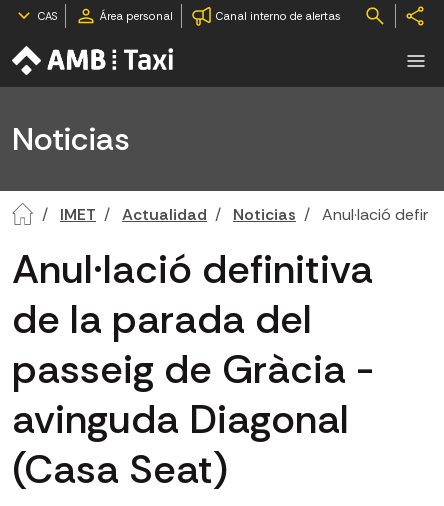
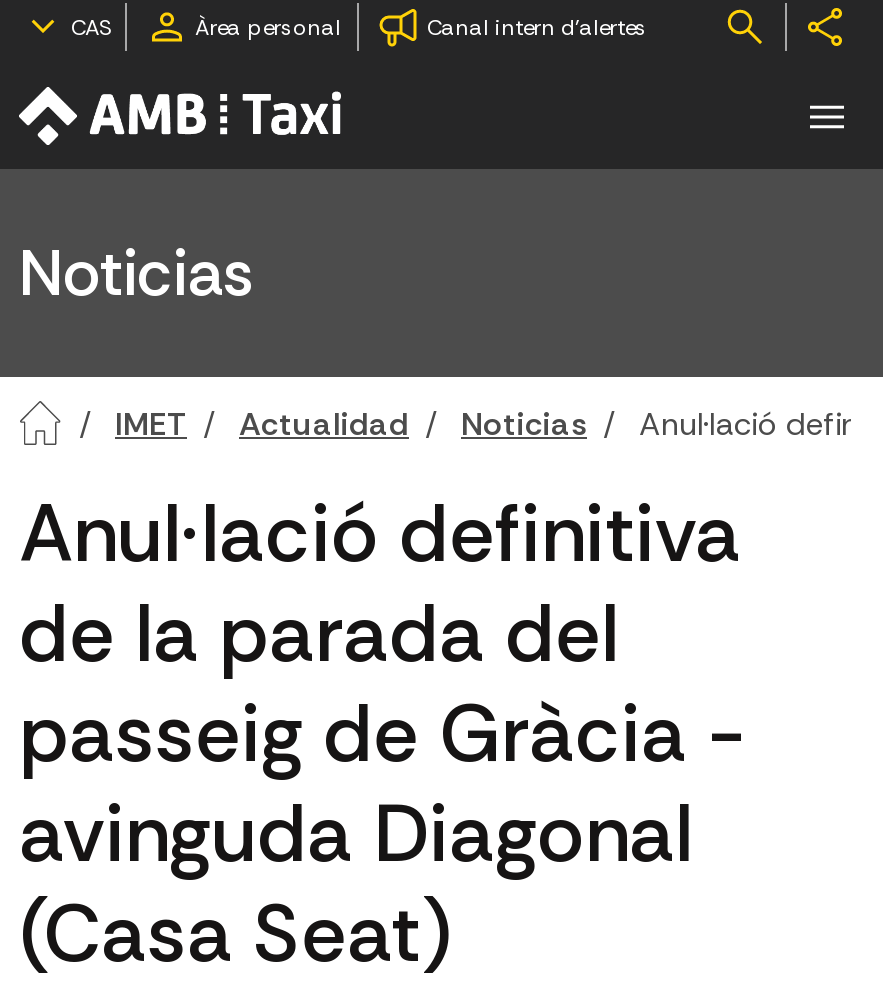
[100,8,341,22] Área personal | Canal interno de alertas -> [195,12,647,40] Àrea personal | Canal intern d'alertes

